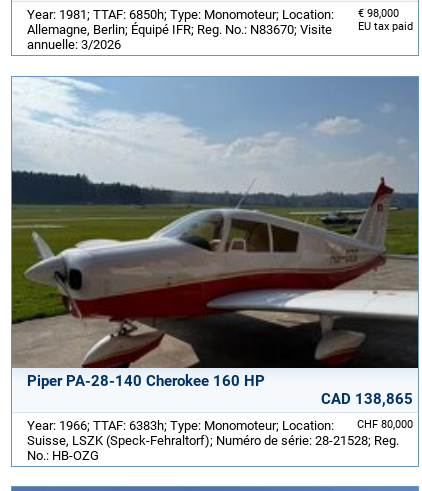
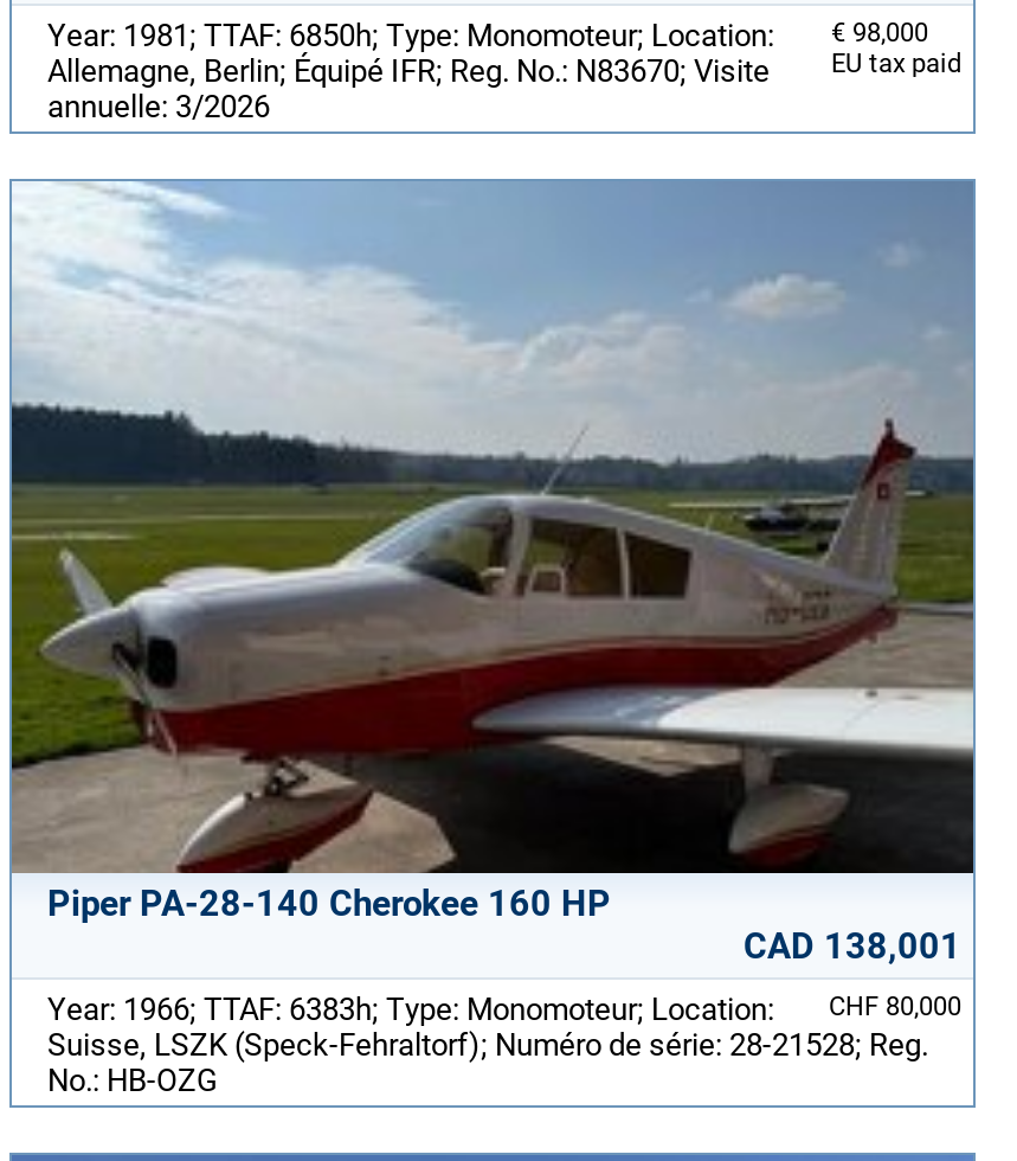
[321,390,413,408] CAD 138,865 -> [744,924,961,967] CAD 138,001

